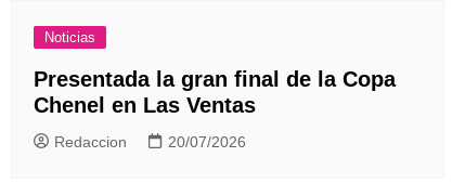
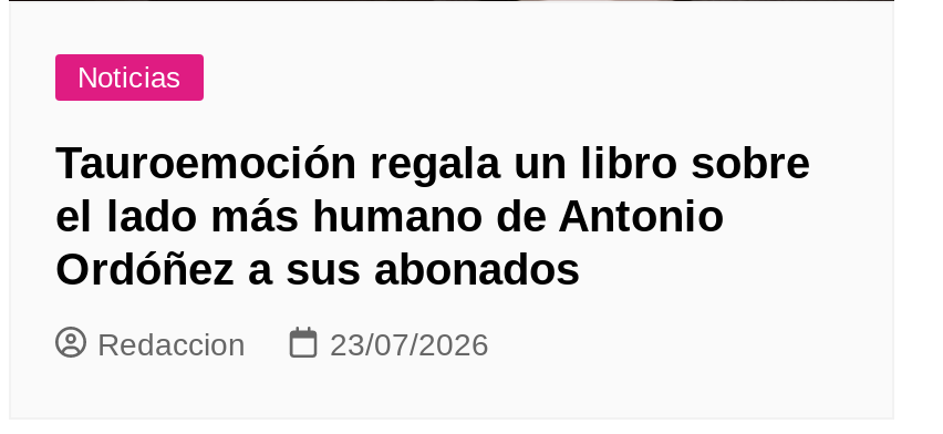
[34,67,396,117] Presentada la gran final de la Copa | Chenel en Las Ventas -> [55,137,810,292] Tauroemoción regala un libro sobre | el lado más humano de Antonio | Ordóñez a sus abonados
[168,133,246,151] 20/07/2026 -> [330,325,489,361] 23/07/2026

